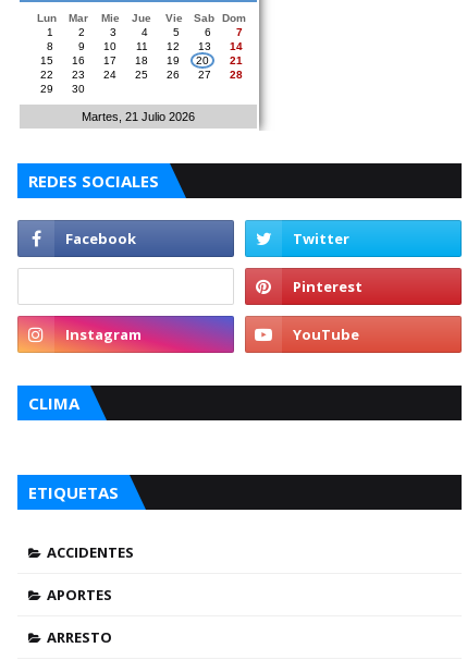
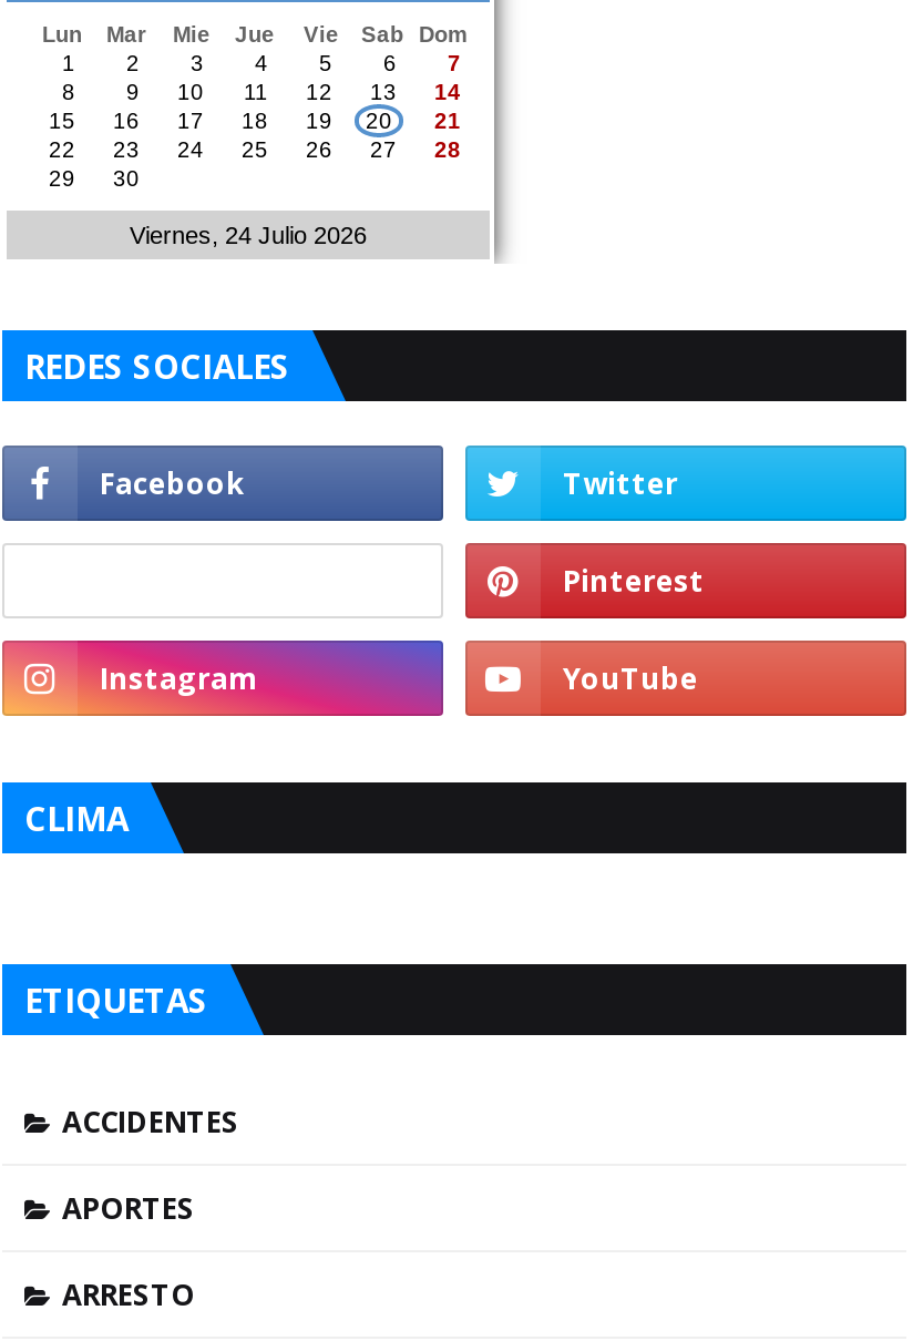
[82,110,195,124] Martes, 21 Julio 2026 -> [130,223,367,249] Viernes, 24 Julio 2026

